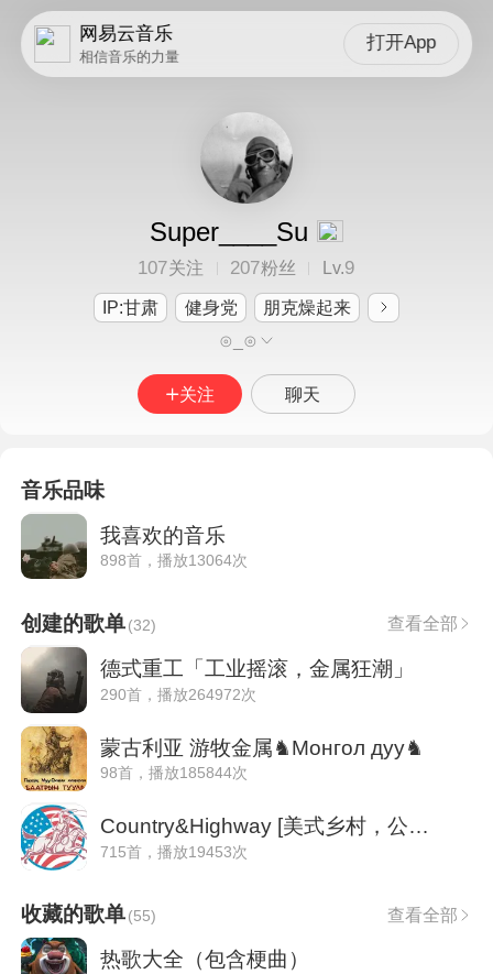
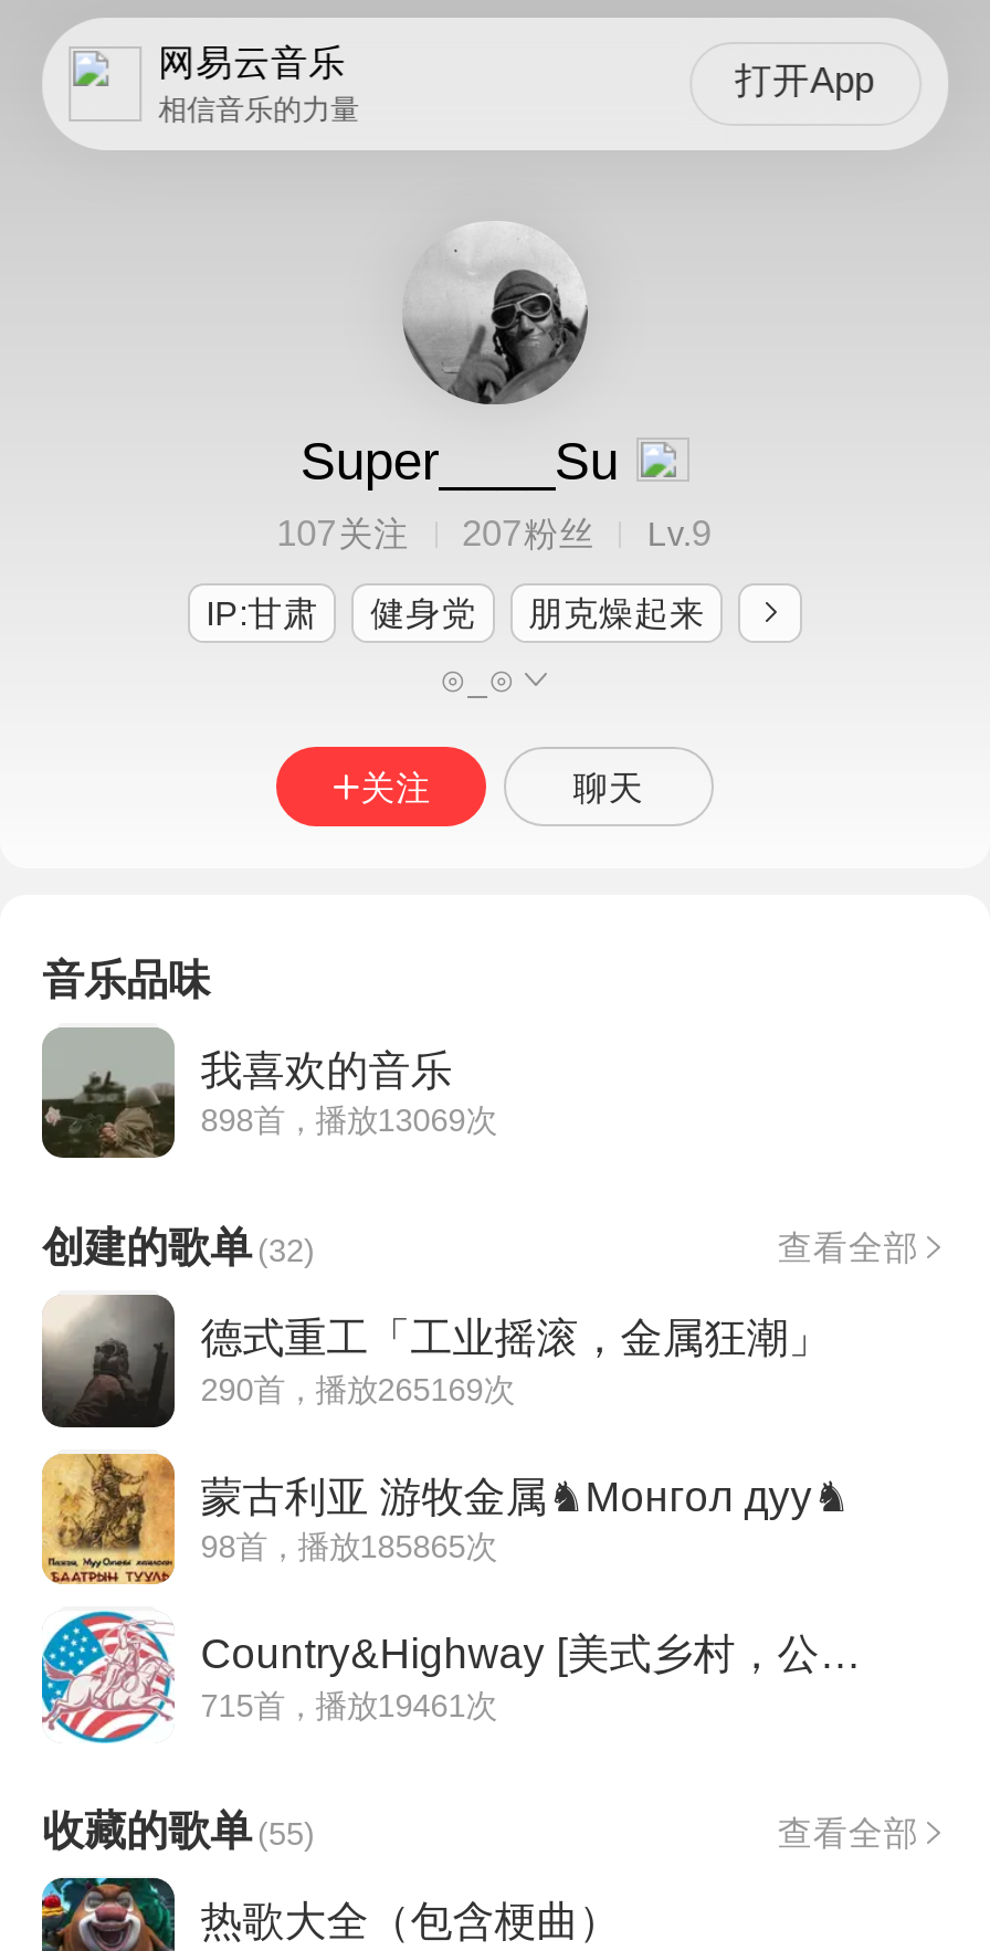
[100,552,247,569] 898首，播放13064次 -> [201,1103,497,1139] 898首，播放13069次
[100,685,256,703] 290首，播放264972次 -> [201,1371,514,1406] 290首，播放265169次
[100,764,247,782] 98首，播放185844次 -> [201,1529,497,1565] 98首，播放185865次
[100,843,247,861] 715首，播放19453次 -> [201,1688,497,1723] 715首，播放19461次

